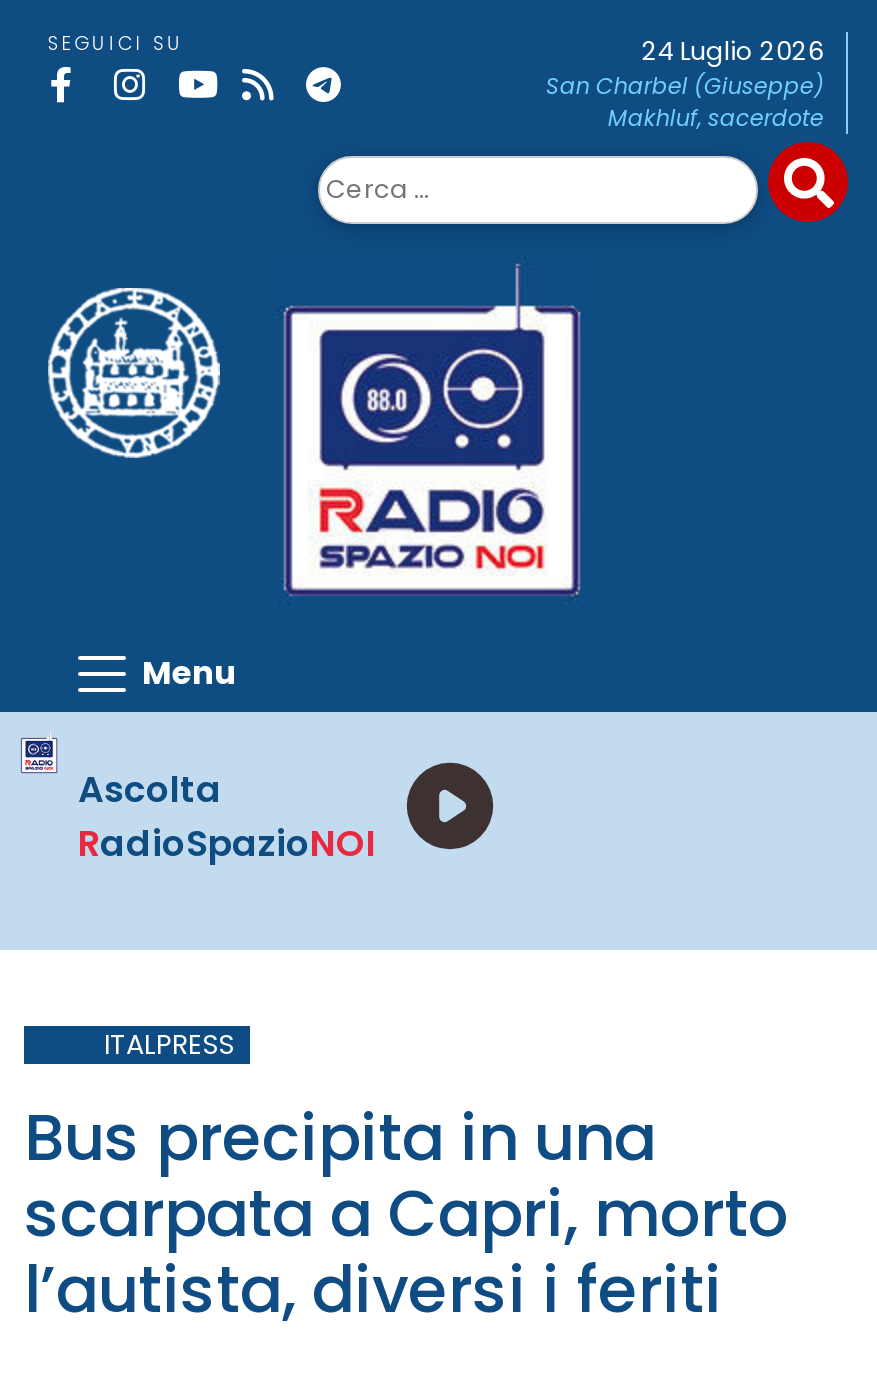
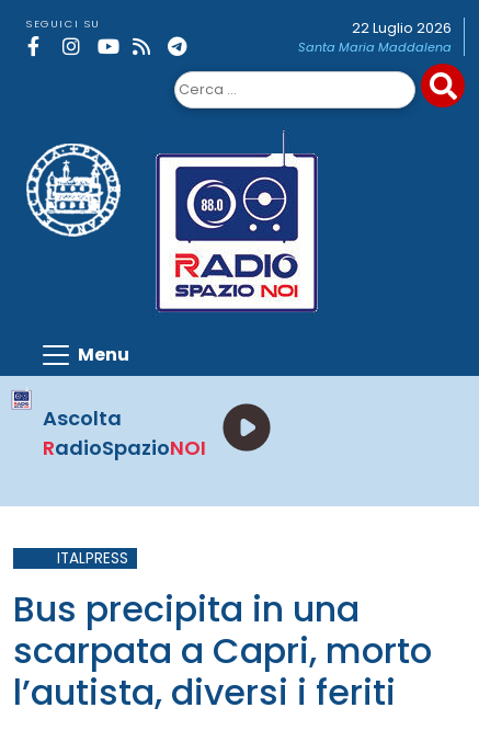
[546,34,824,134] 24 Luglio 2026 | San Charbel (Giuseppe) | Makhluf, sacerdote -> [298,19,451,56] 22 Luglio 2026 | Santa Maria Maddalena

